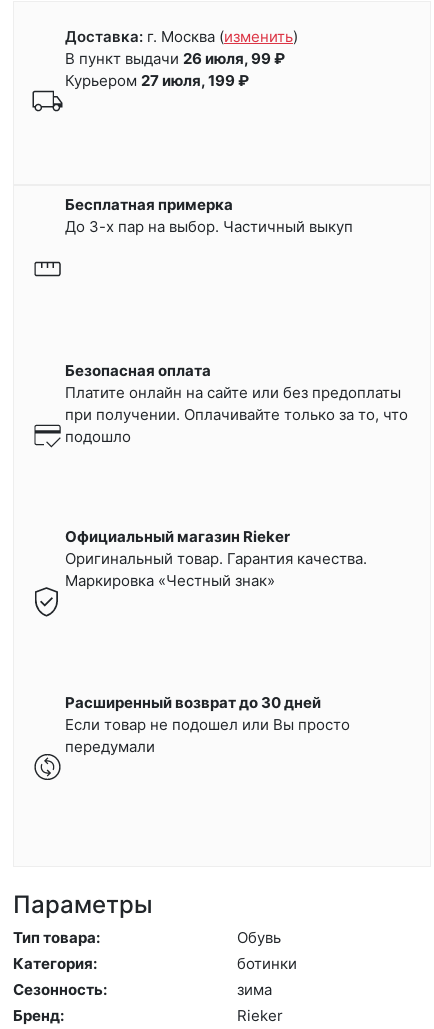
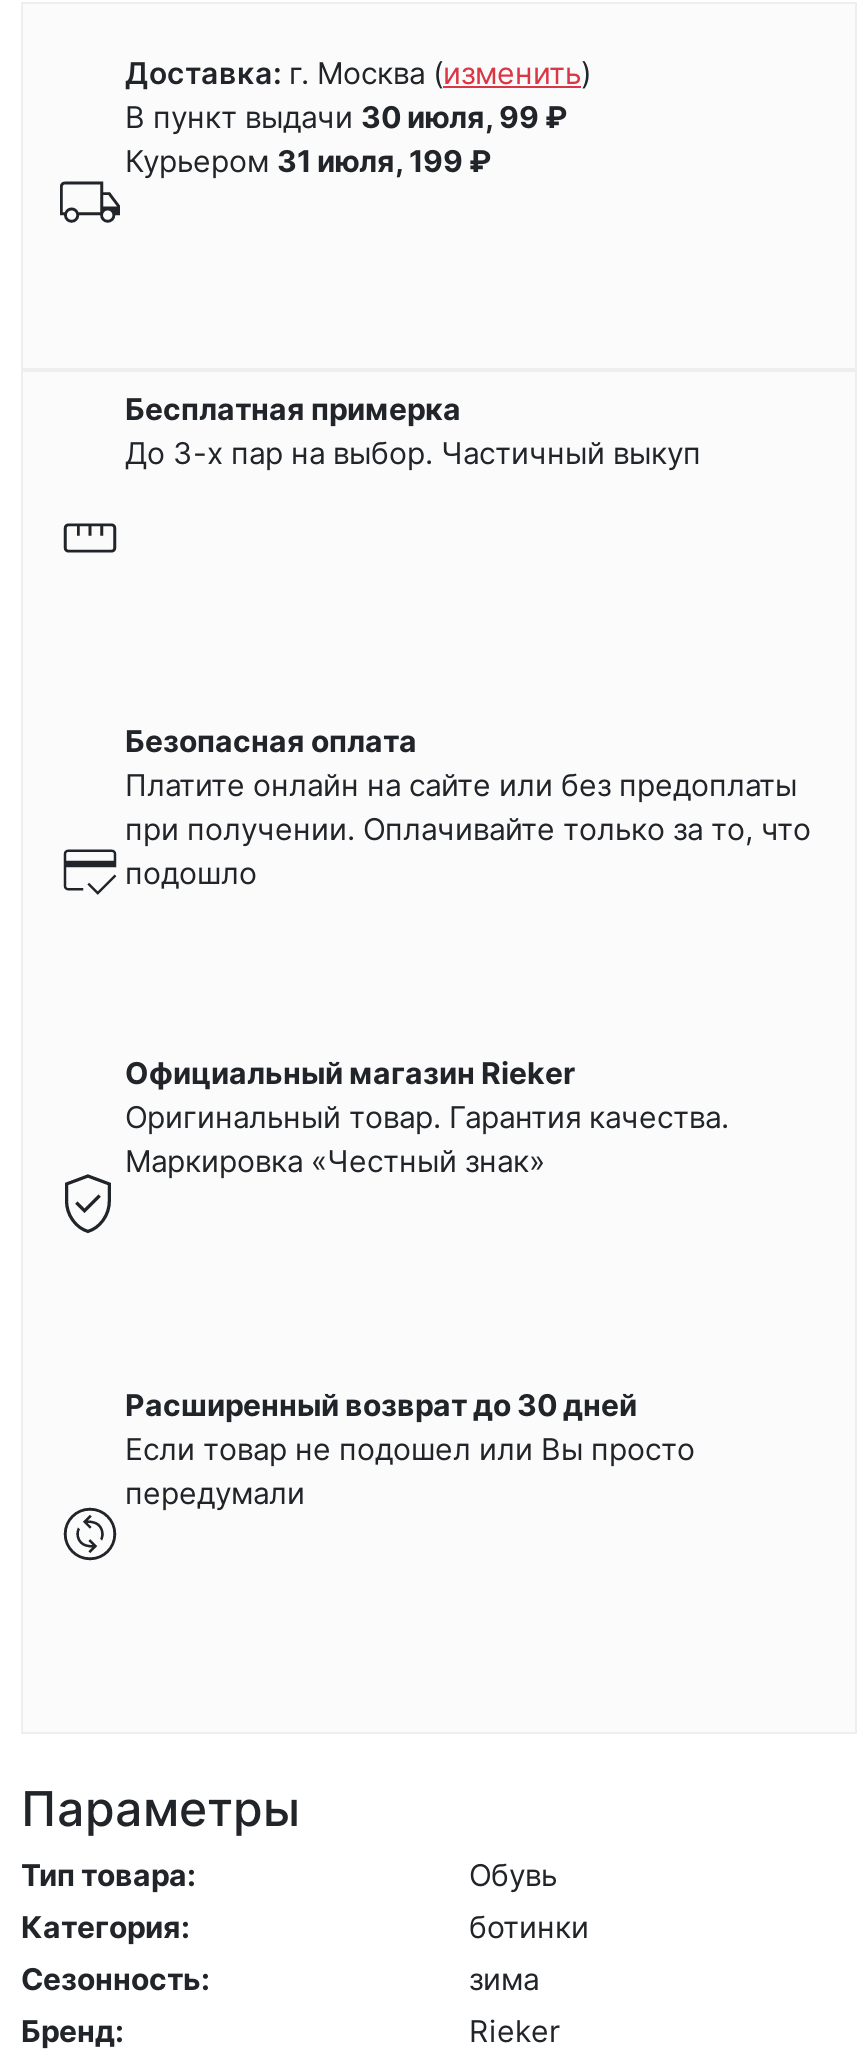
[65,49,285,68] В пункт выдачи 26 июля, 99 ₽ -> [125,98,567,136] В пункт выдачи 30 июля, 99 ₽
[65,71,249,90] Курьером 27 июля, 199 ₽ -> [125,142,491,180] Курьером 31 июля, 199 ₽

